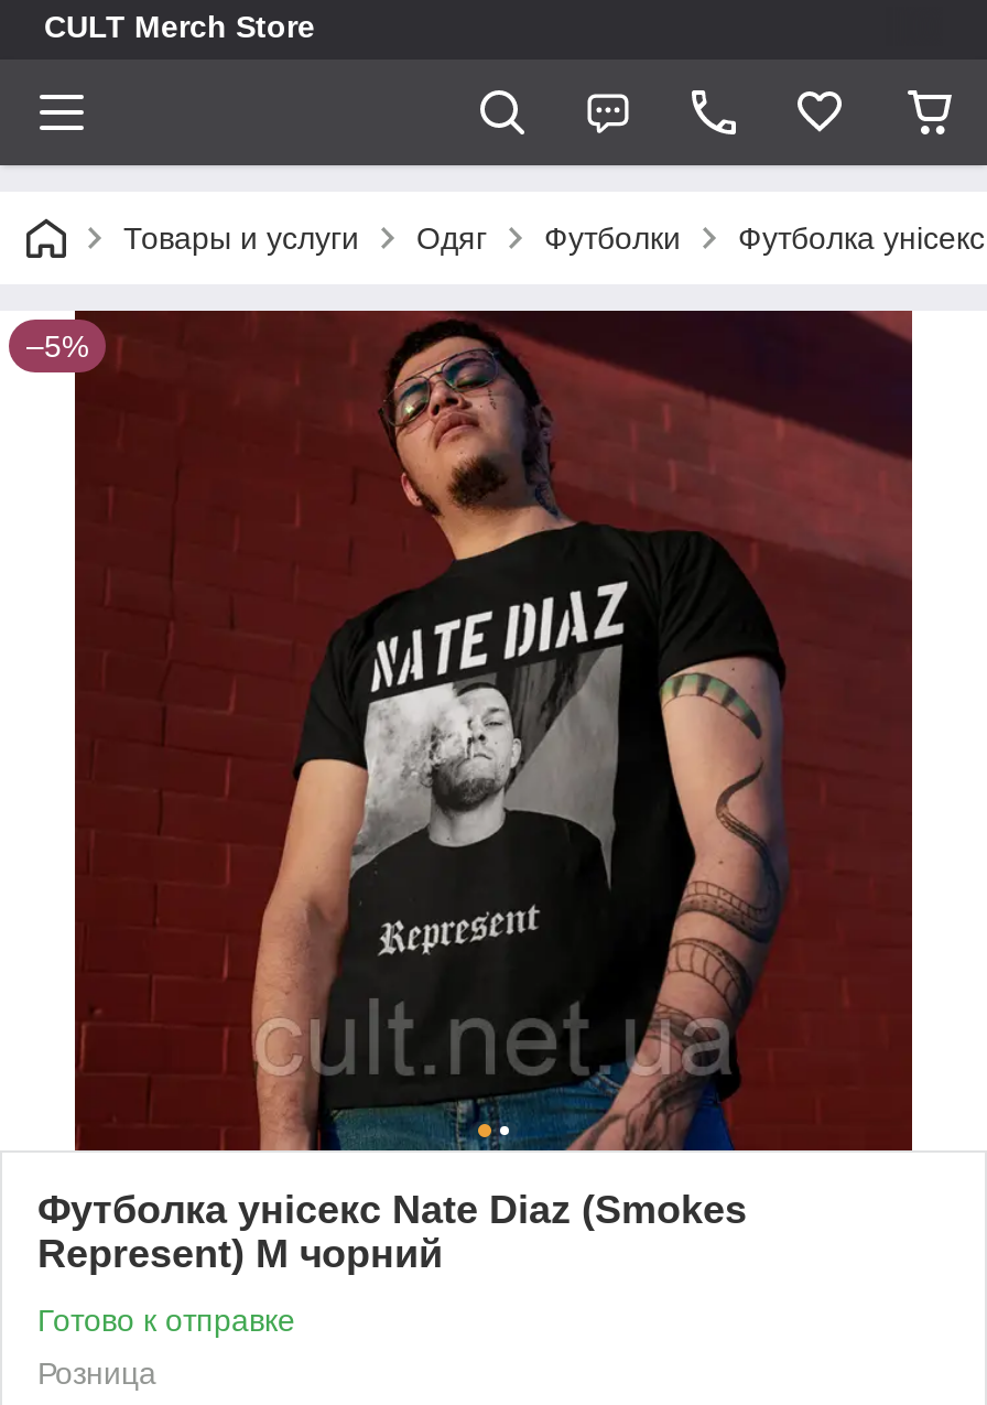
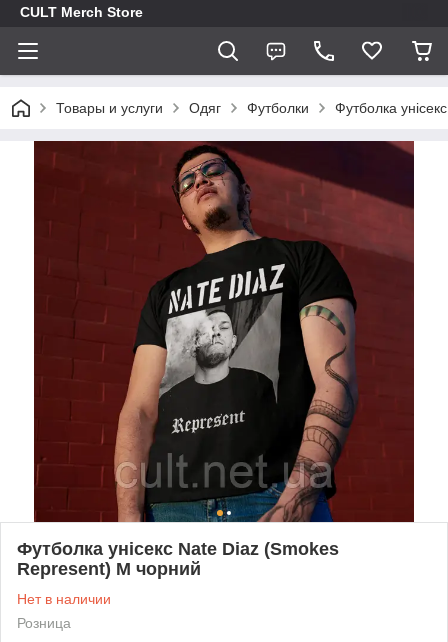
[26,328,88,364] –5% -> none
[37,1302,295,1337] Готово к отправке -> [17,591,111,607] Нет в наличии

